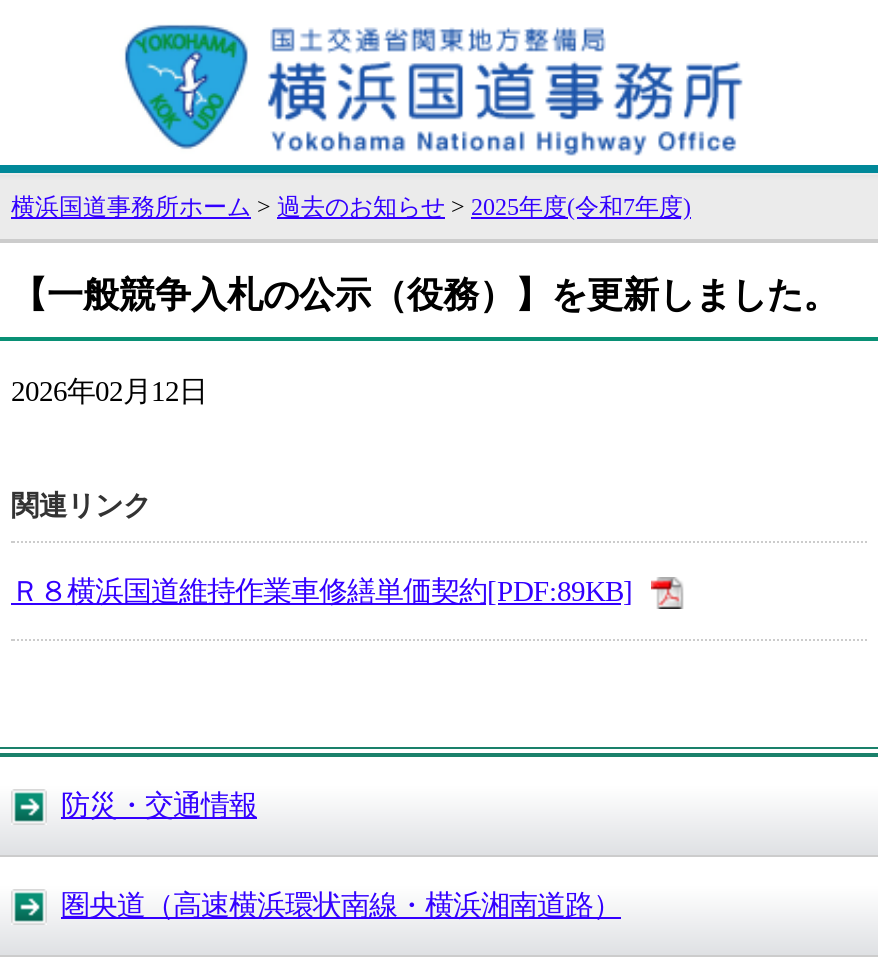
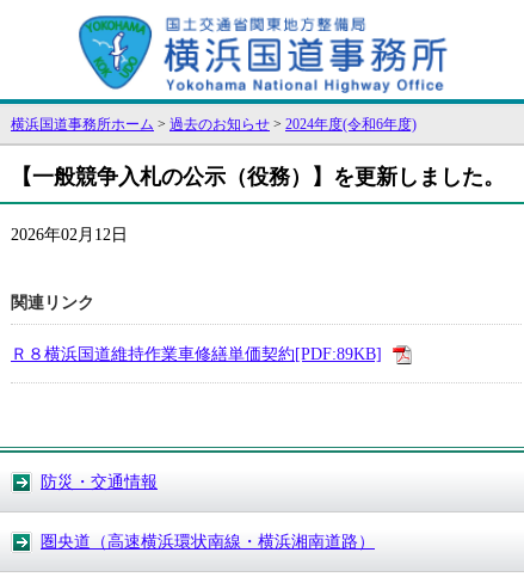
[11,194,691,222] 横浜国道事務所ホーム > 過去のお知らせ > 2025年度(令和7年度) -> [11,116,417,133] 横浜国道事務所ホーム > 過去のお知らせ > 2024年度(令和6年度)

